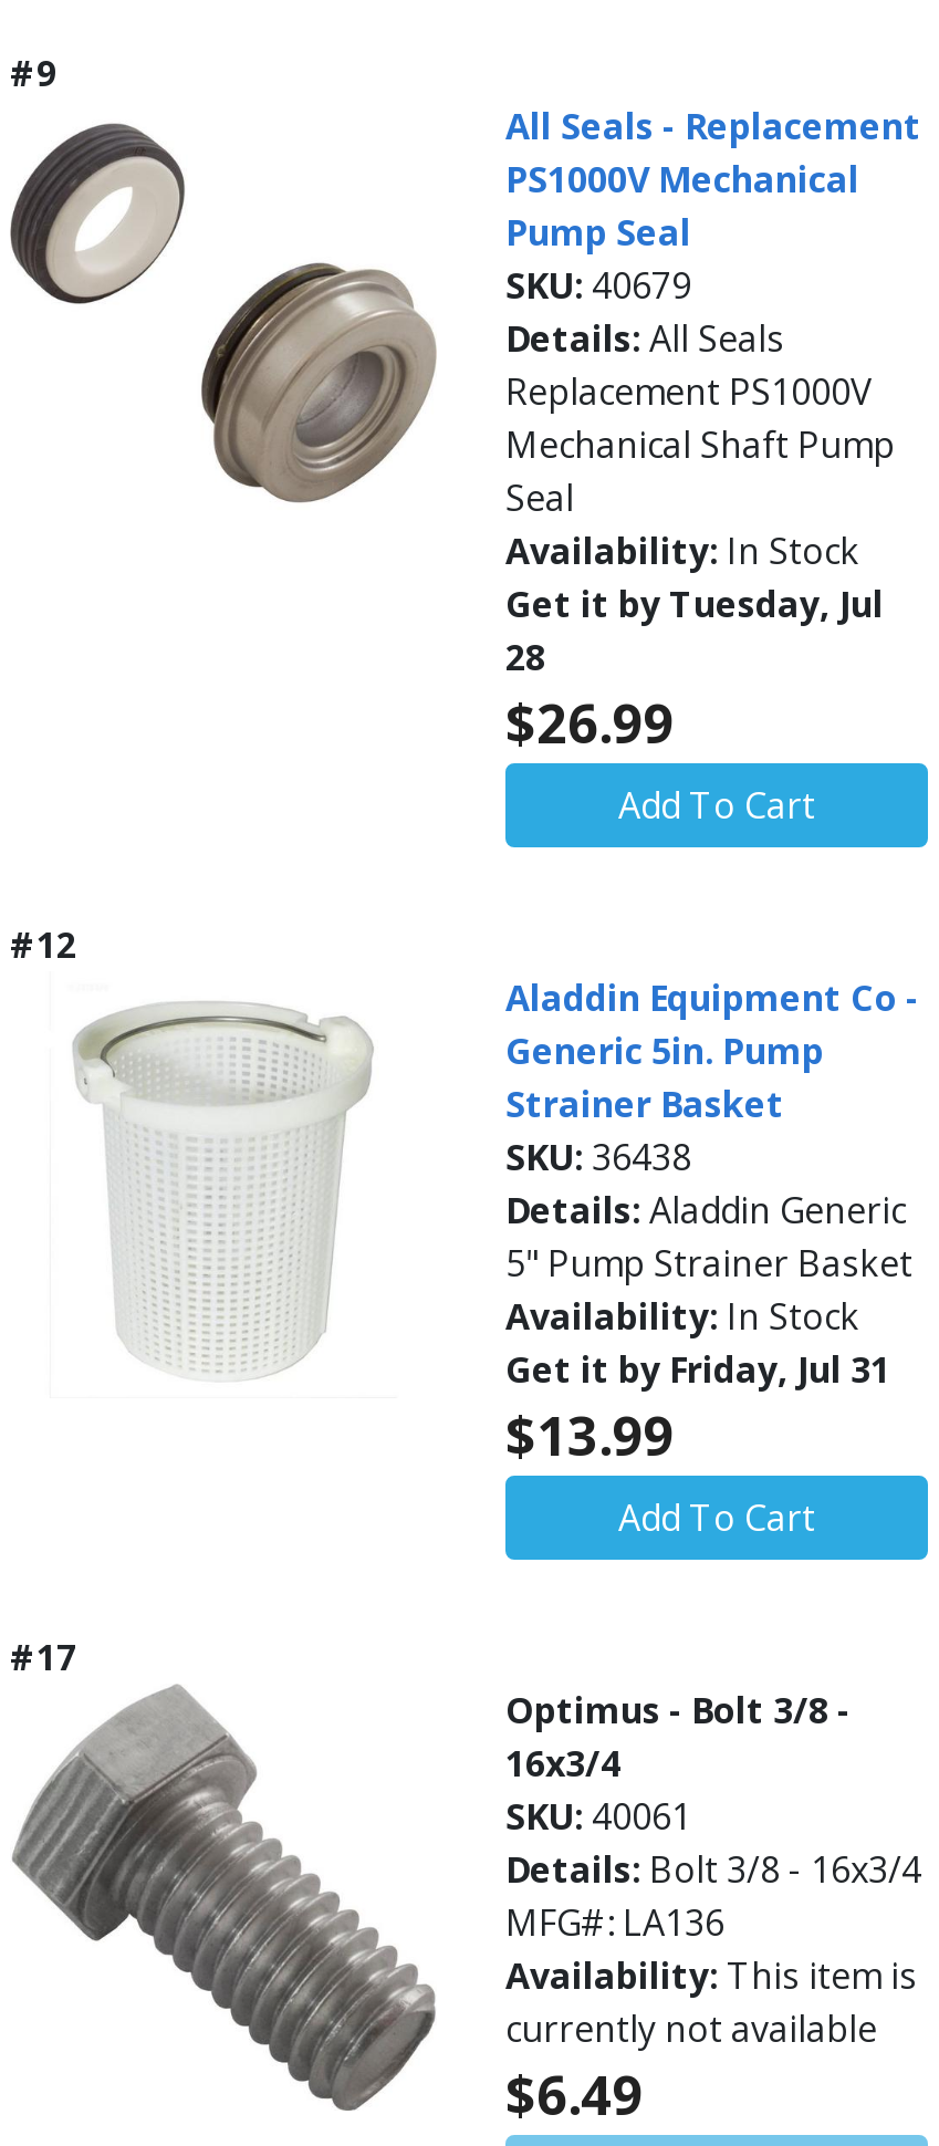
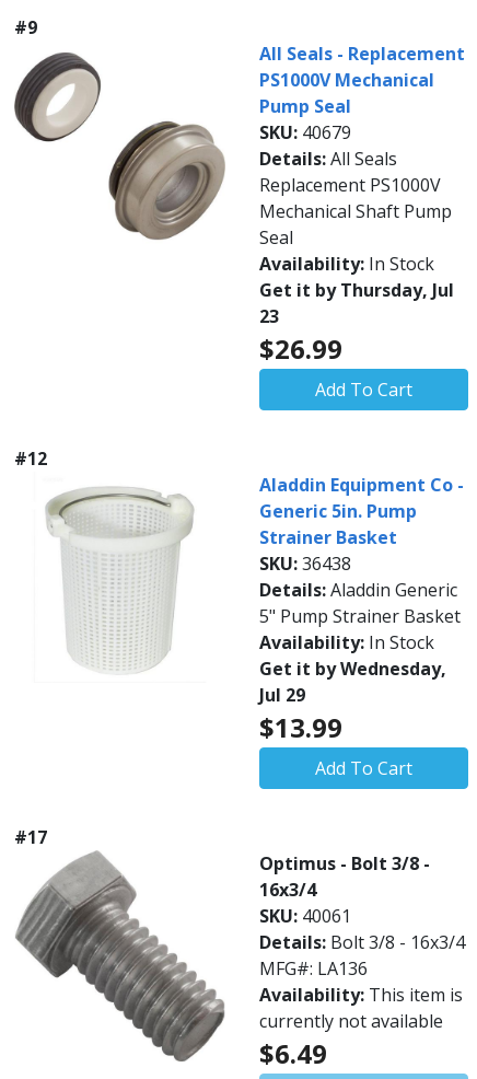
[505,580,884,628] Get it by Tuesday, Jul -> [259,278,454,302] Get it by Thursday, Jul
[505,633,545,681] 28 -> [259,304,279,328] 23
[505,1345,890,1394] Get it by Friday, Jul 31 -> [259,657,446,707] Get it by Wednesday, | Jul 29

